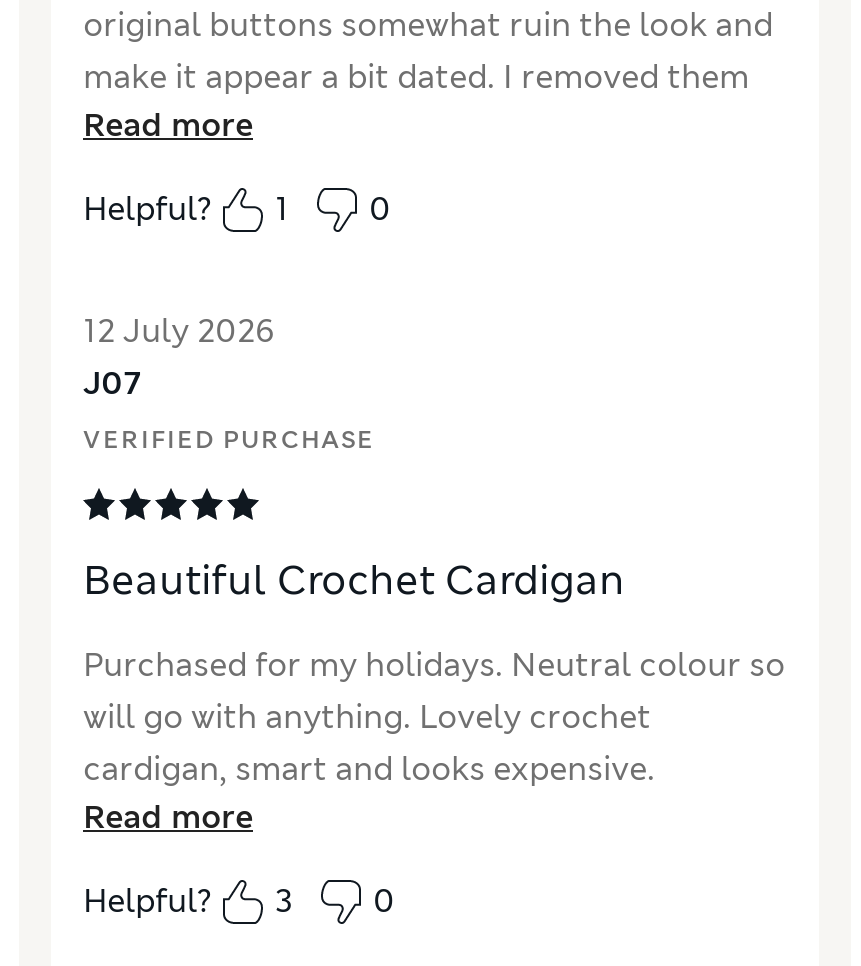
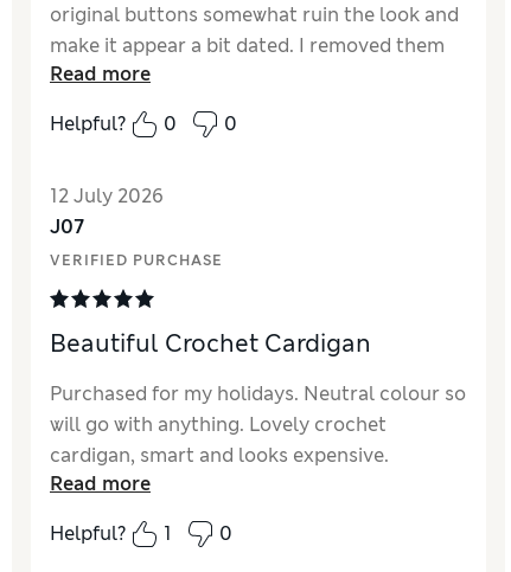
[83,189,391,231] Helpful? 1 0 -> [50,112,237,137] Helpful? 0 0
[83,881,395,923] Helpful? 3 0 -> [50,522,232,546] Helpful? 1 0

